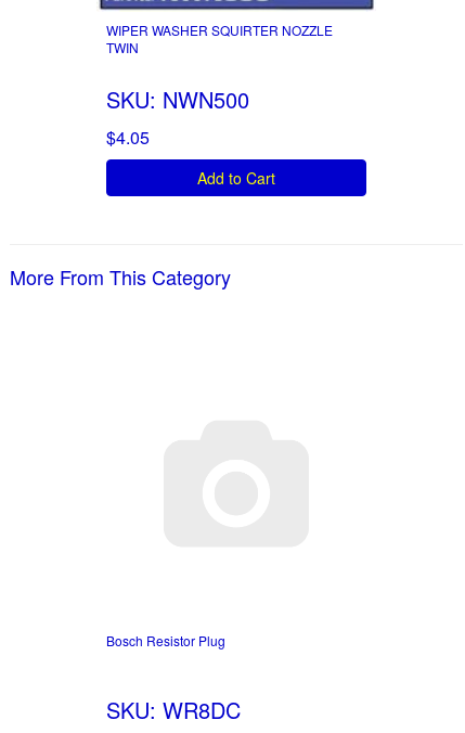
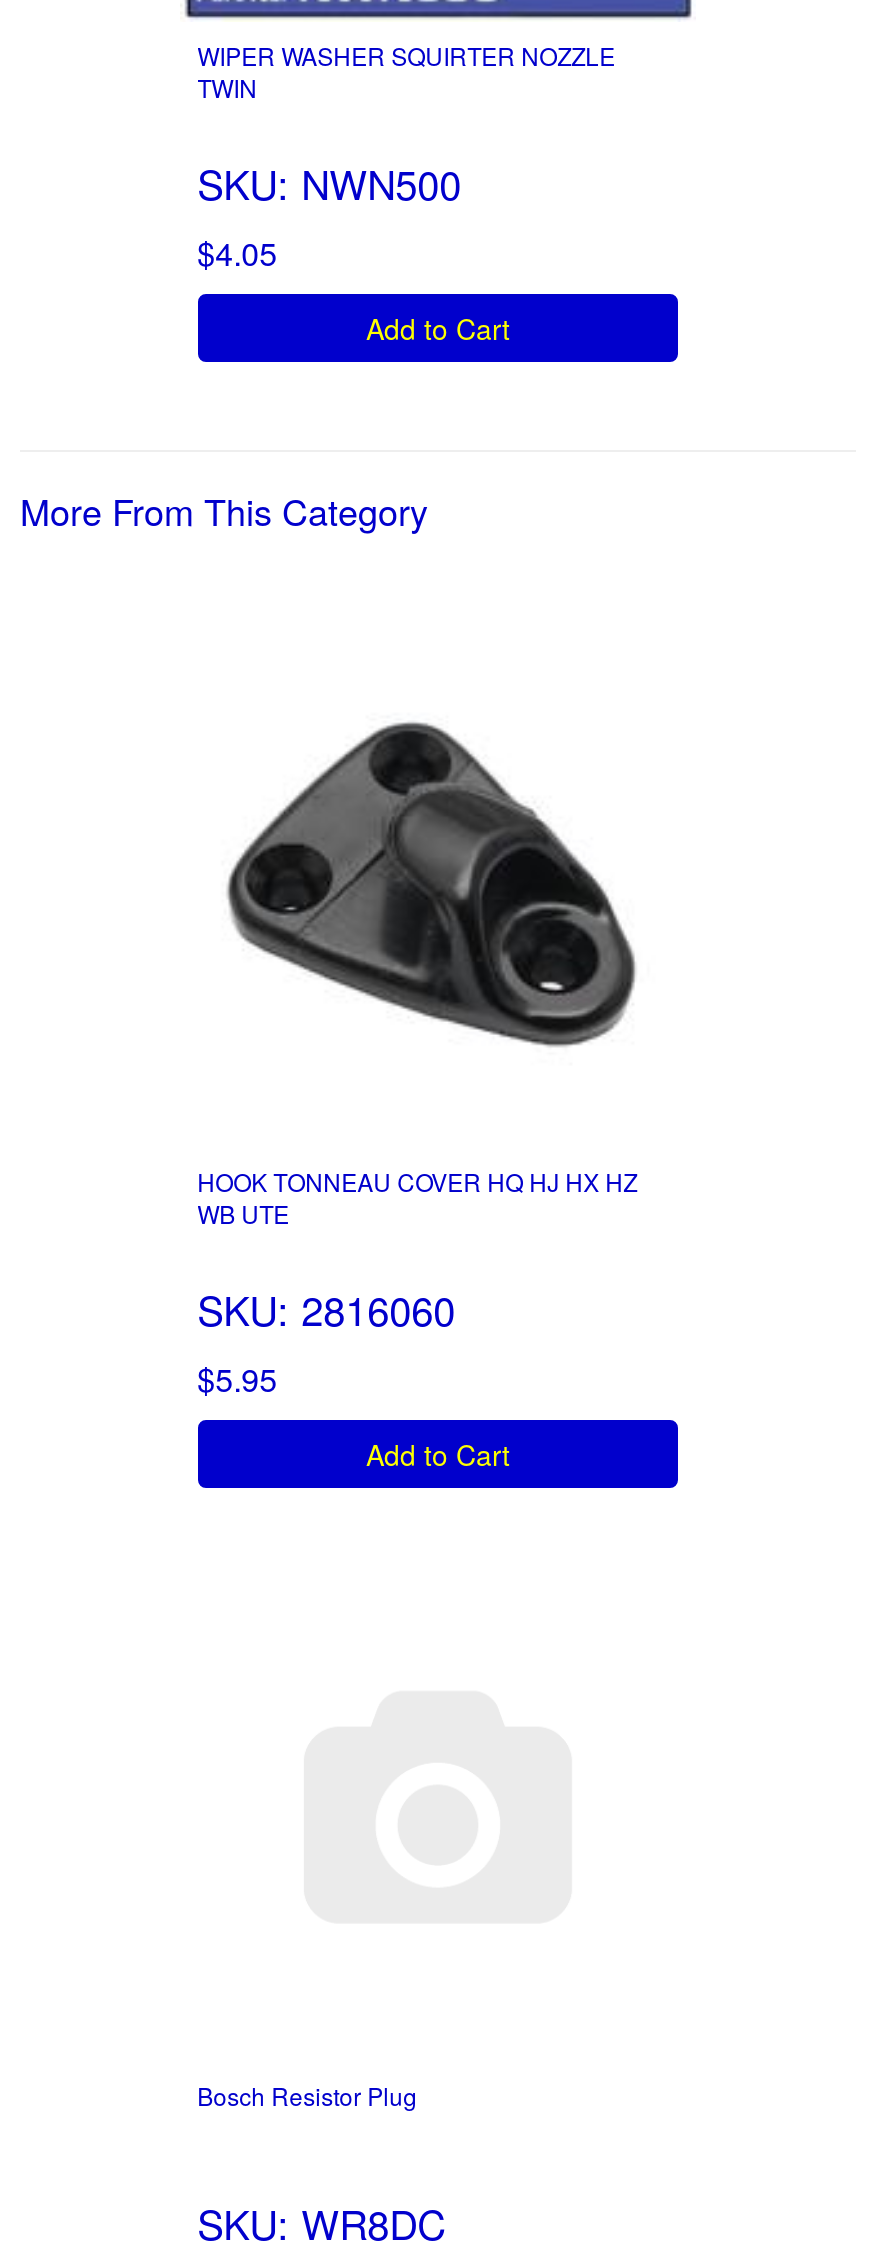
none -> [197,1164,637,1474] HOOK TONNEAU COVER HQ HJ HX HZ | WB UTE | SKU: 2816060 | $5.95 | Add to Cart
none -> [226,722,636,1048] [image]

